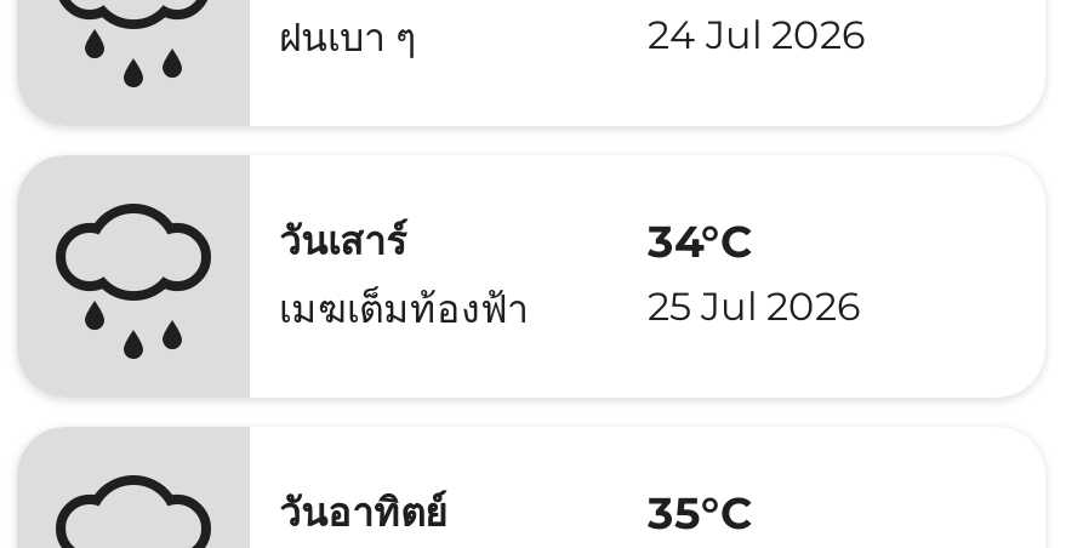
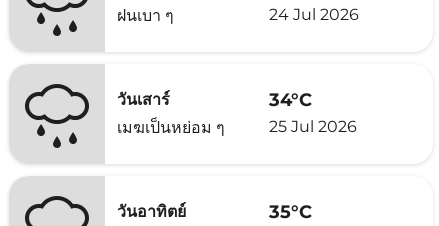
[279,286,529,332] เมฆเต็มท้องฟ้า -> [117,118,225,137] เมฆเป็นหย่อม ๆ

